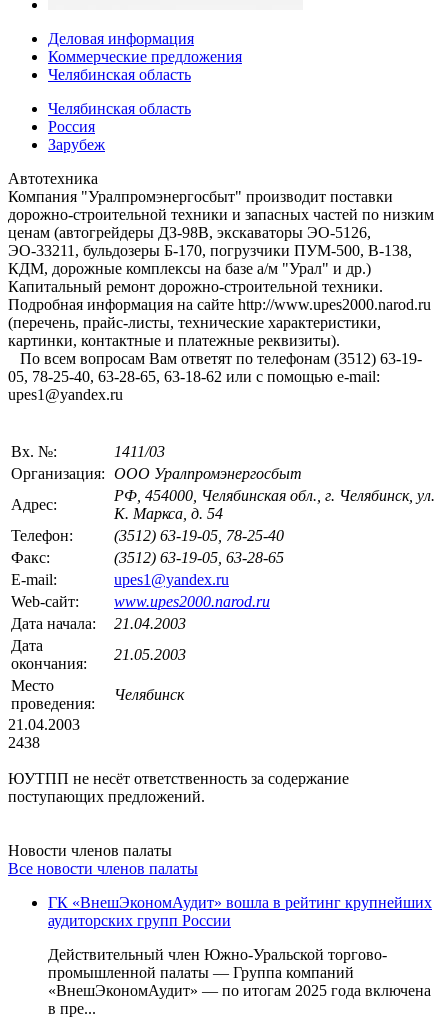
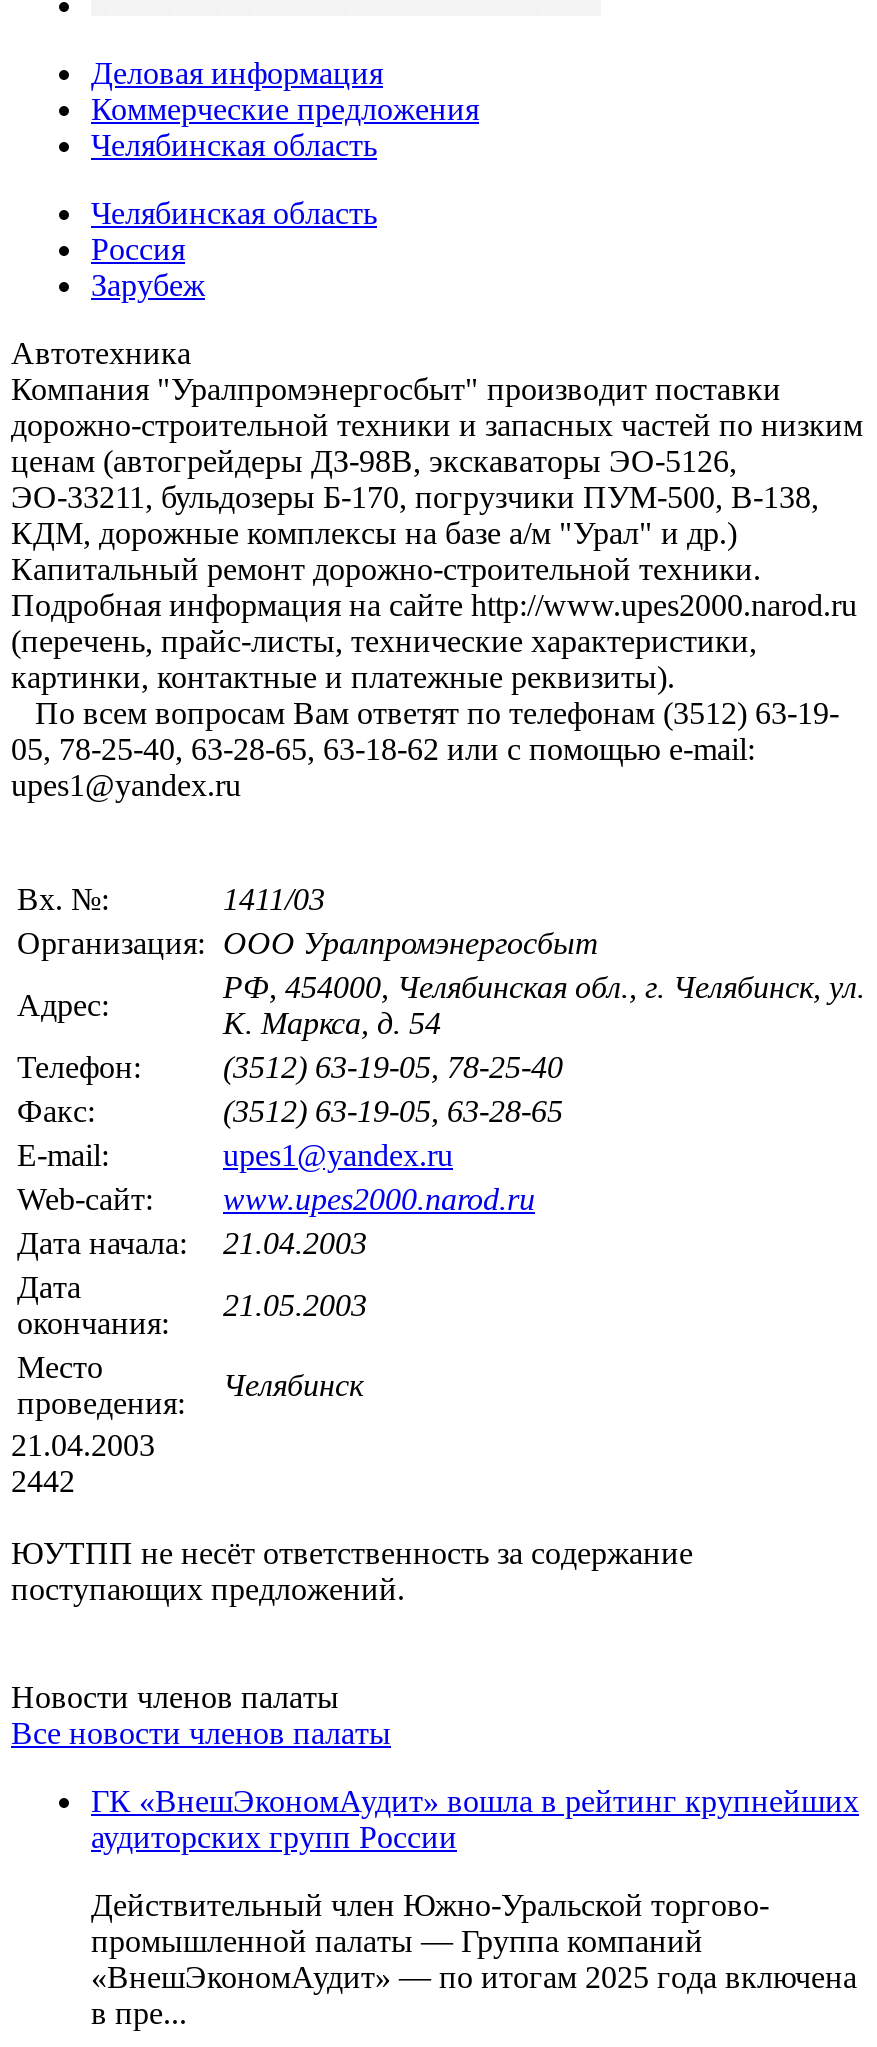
[8,734,40,751] 2438 -> [11,1464,75,1498] 2442

